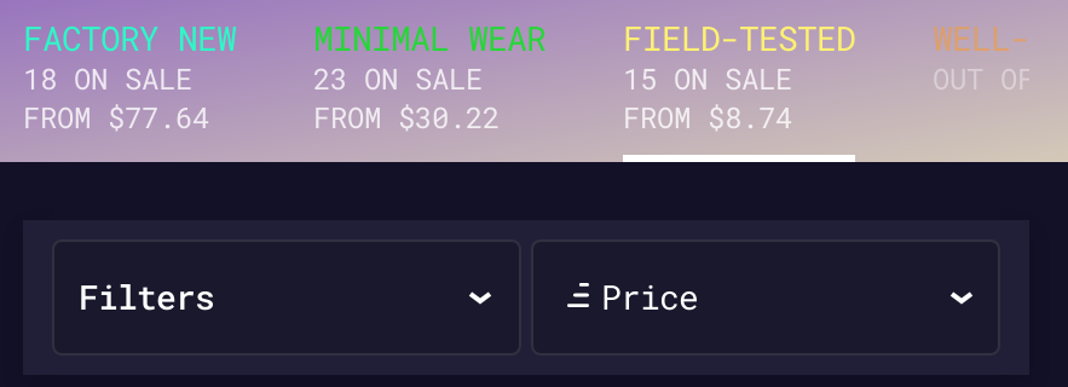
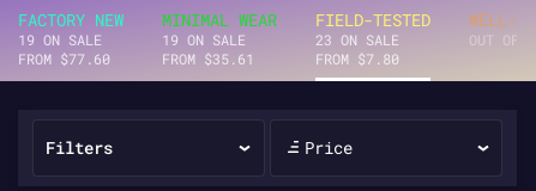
[23,58,192,97] 18 ON SALE -> [18,30,102,49] 19 ON SALE
[313,58,483,97] 23 ON SALE -> [162,30,246,49] 19 ON SALE
[623,58,792,97] 15 ON SALE -> [315,30,399,49] 23 ON SALE
[23,97,209,135] FROM $77.64 -> [18,49,110,68] FROM $77.60
[313,97,500,135] FROM $30.22 -> [162,49,254,68] FROM $35.61
[623,97,792,135] FROM $8.74 -> [315,49,399,68] FROM $7.80

